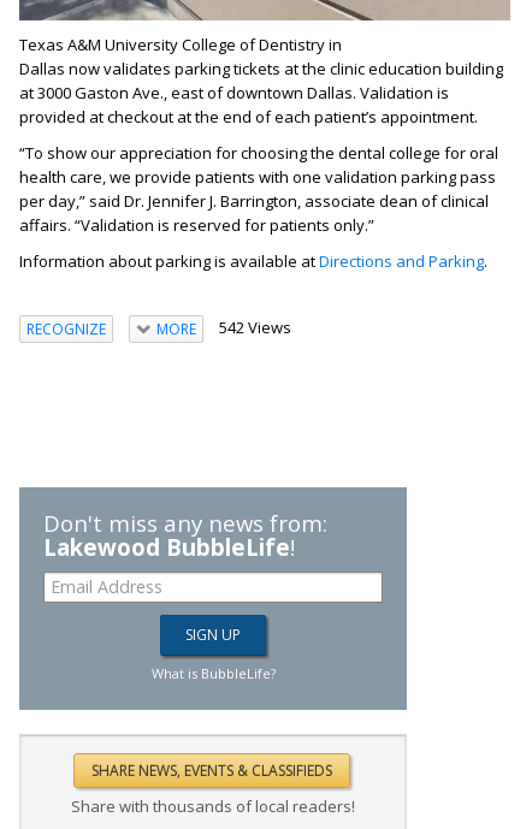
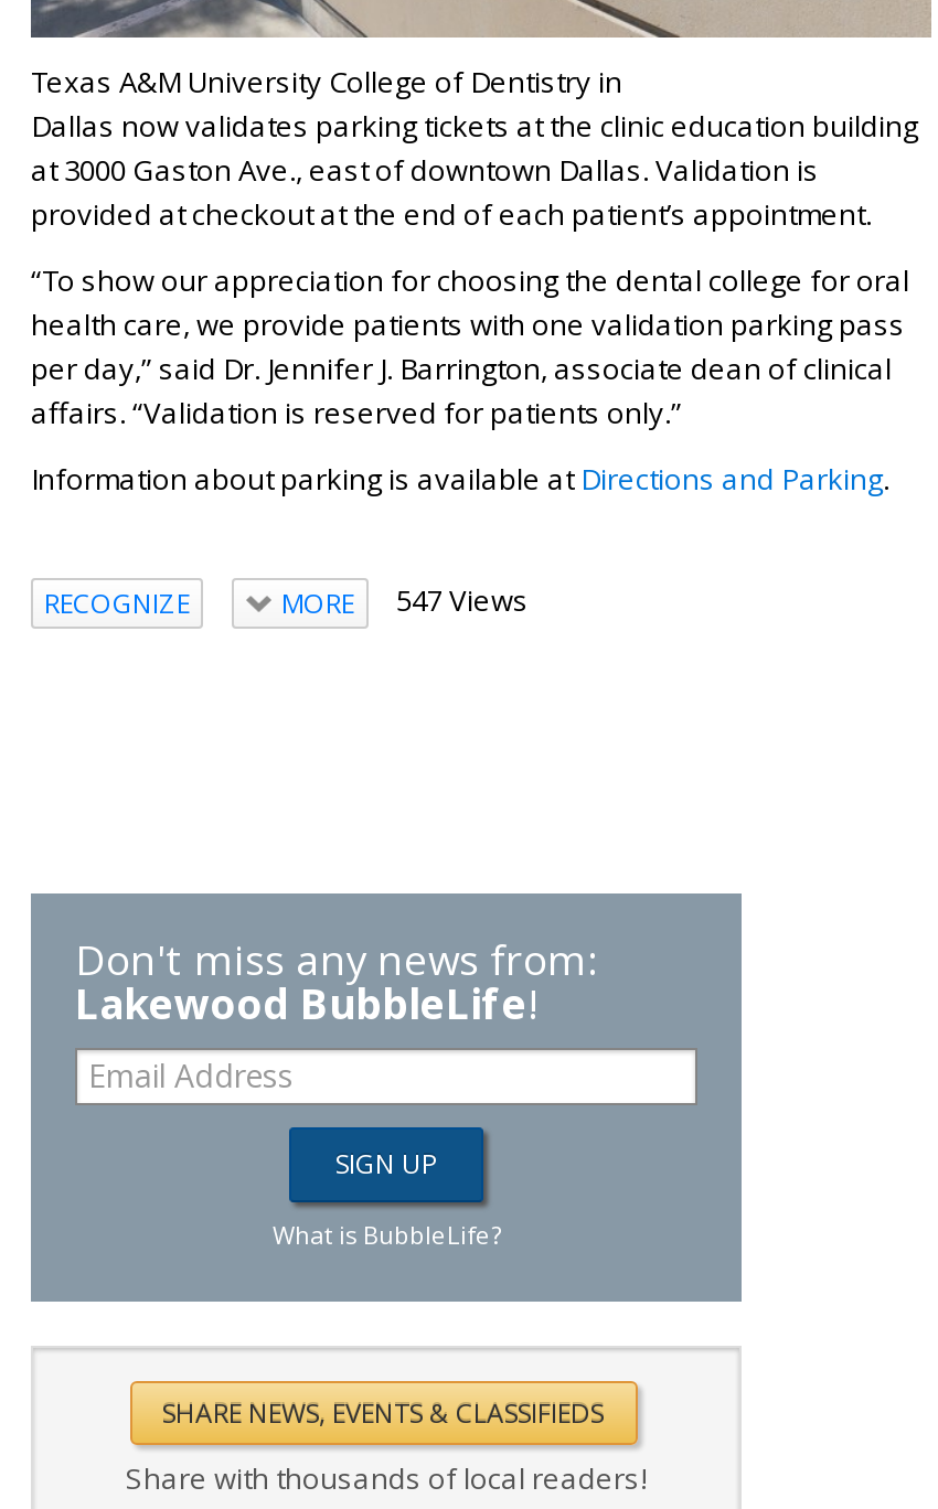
[156,317,291,339] MORE 542 Views -> [281,580,529,622] MORE 547 Views

